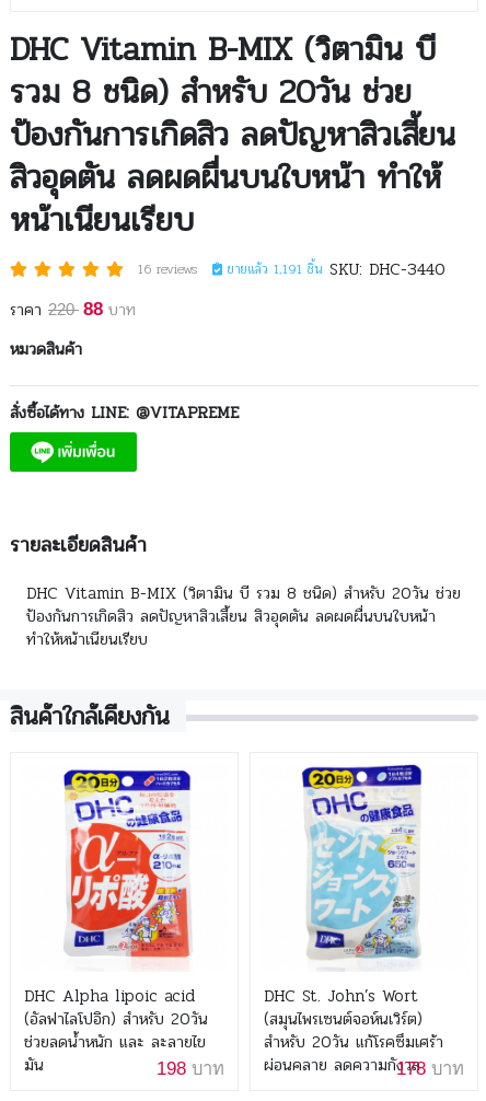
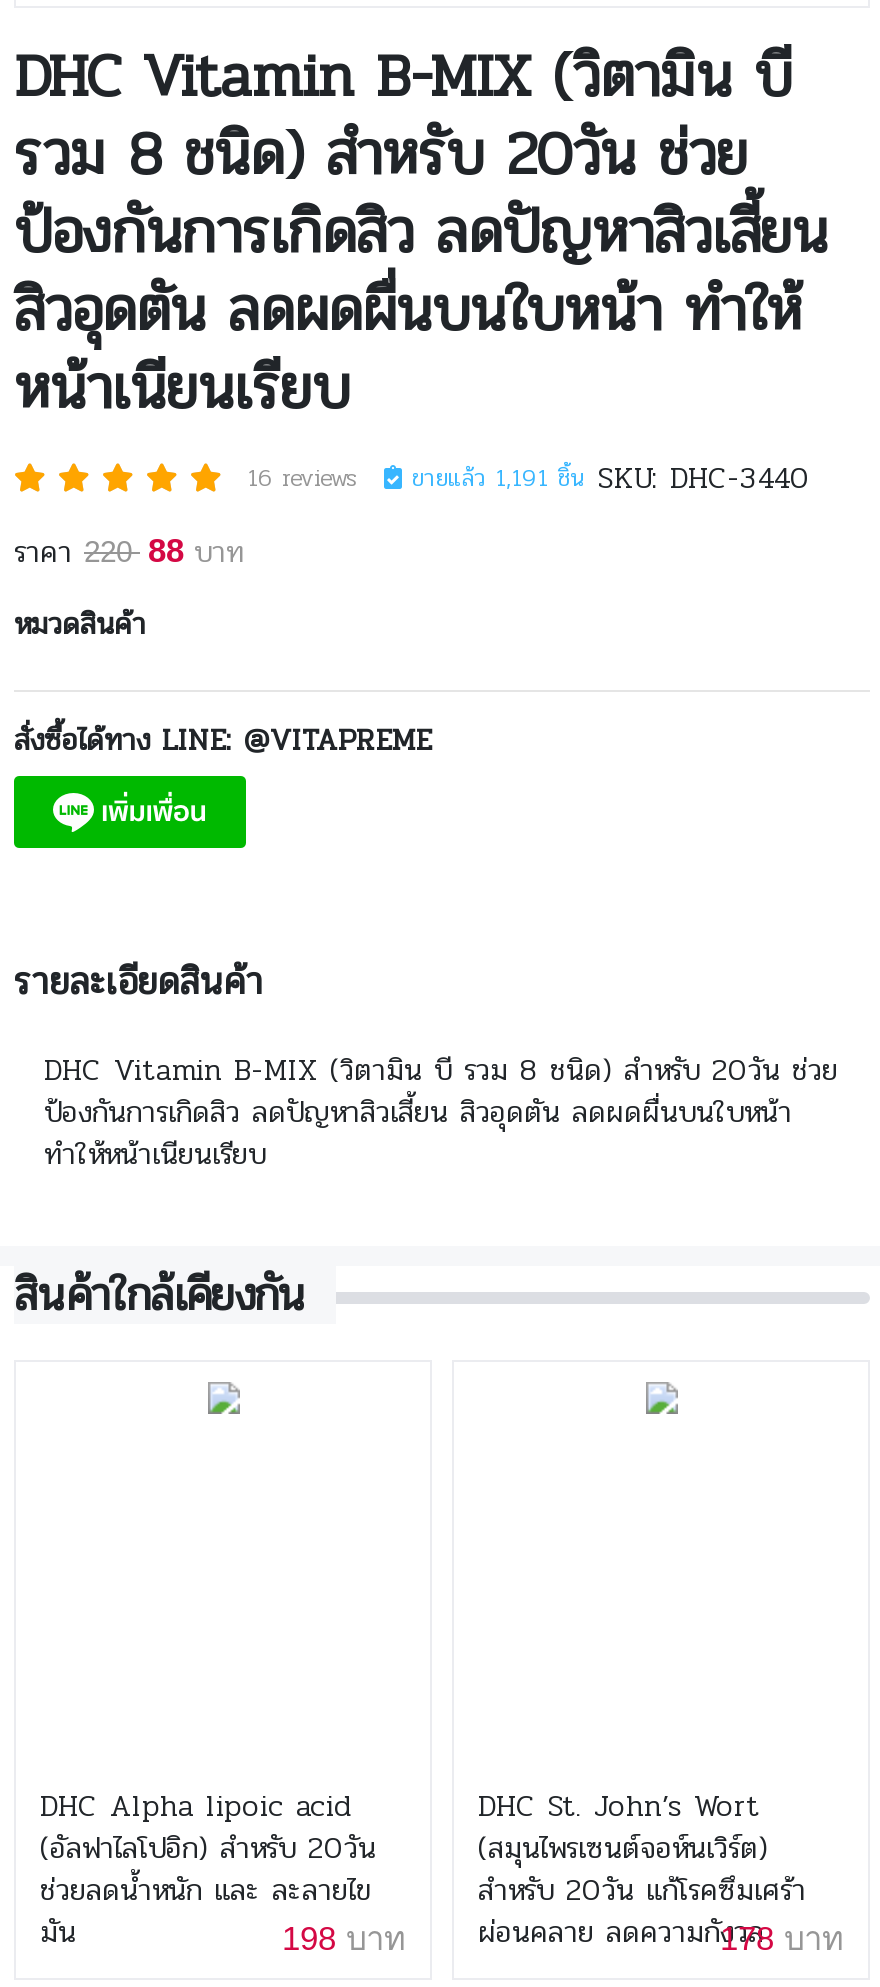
[62,765,192,960] [image] -> none
[301,764,423,961] [image] -> none

